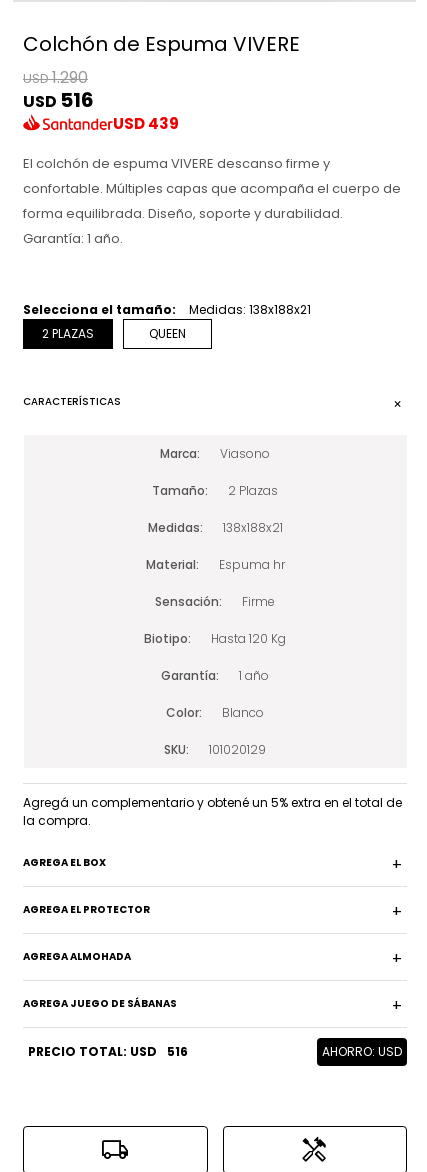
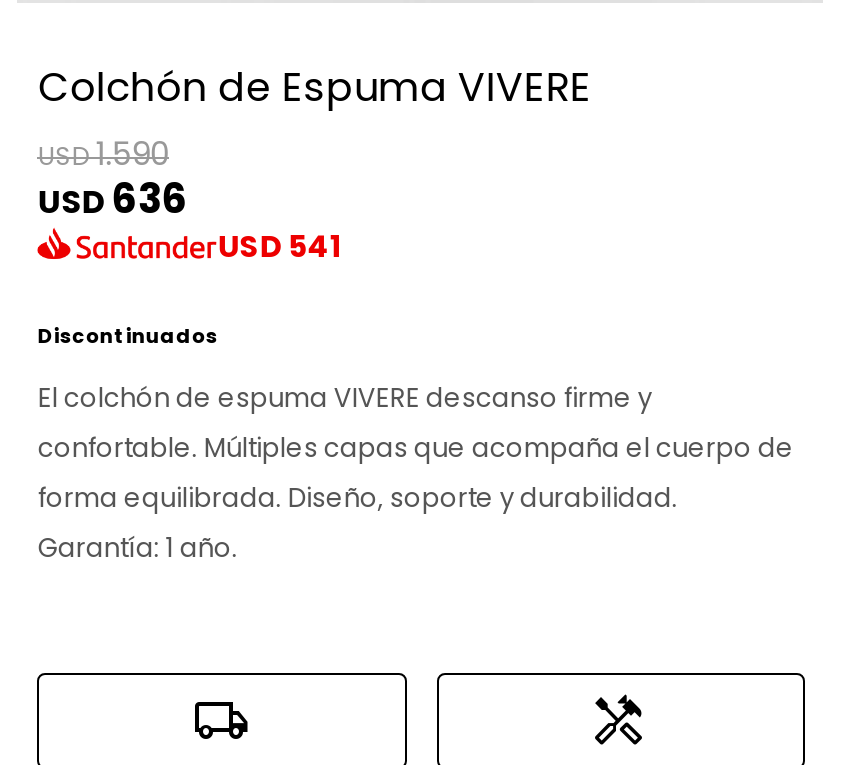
[23,66,179,134] USD 1.290 | USD 516 | USD 439 -> [38,131,342,351] USD 1.590 | USD 636 | USD 541 | Discontinuados
moved [23,154,401,248] -> [38,379,794,567]: El colchón de espuma VIVERE descanso firme y | confortable. Múltiples capas que acompaña el cuerpo de | forma equilibrada. Diseño, soporte y durabilidad. | Garantía: 1 año.
[23,301,311,342] Selecciona el tamaño: Medidas: 138x188x21 | 2 PLAZAS | QUEEN -> none
[23,394,402,1060] CARACTERÍSTICAS | Marca | Viasono | Tamaño | 2 Plazas | Medidas | 138x188x21 | Material | Espuma hr | Sensación | Firme | Biotipo | Hasta 120 Kg | Garantía | 1 año | Color | Blanco | SKU | 101020129 | Agregá un complementario y obtené un 5% extra en el total de | la compra. | AGREGA EL BOX | AGREGA EL PROTECTOR | AGREGA ALMOHADA | AGREGA JUEGO DE SÁBANAS | PRECIO TOTAL: USD 516 | AHORRO: USD -> none

